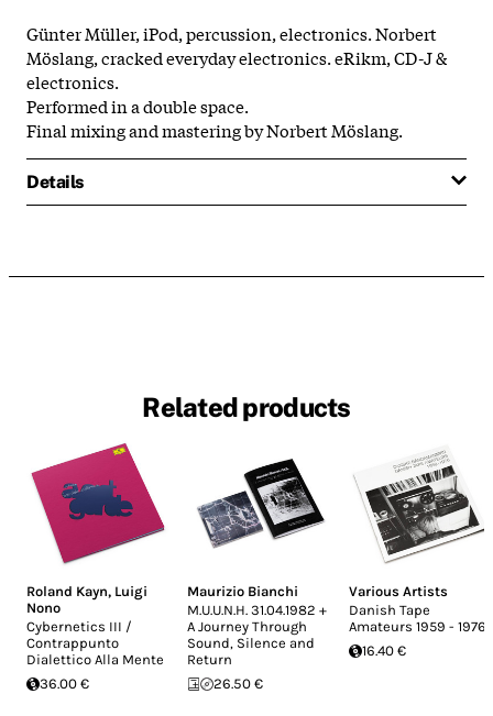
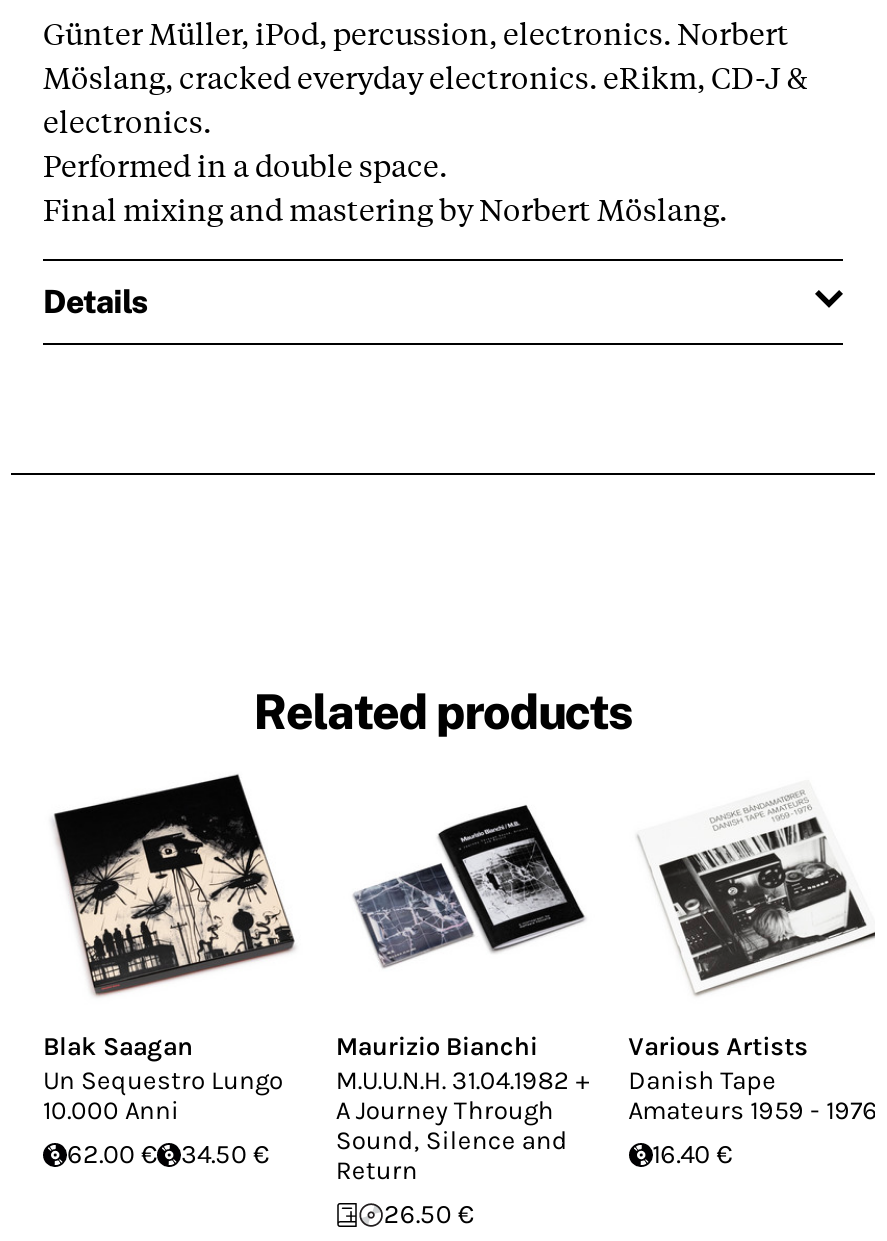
[26,442,165,668] [image] | Roland Kayn, Luigi | Nono | Cybernetics III / | Contrappunto | Dialettico Alla Mente -> [43,773,297,1126] [image] | Blak Saagan | Un Sequestro Lungo | 10.000 Anni
[40,676,89,692] 36.00 € -> [67,1140,269,1170] 62.00 € | 34.50 €

